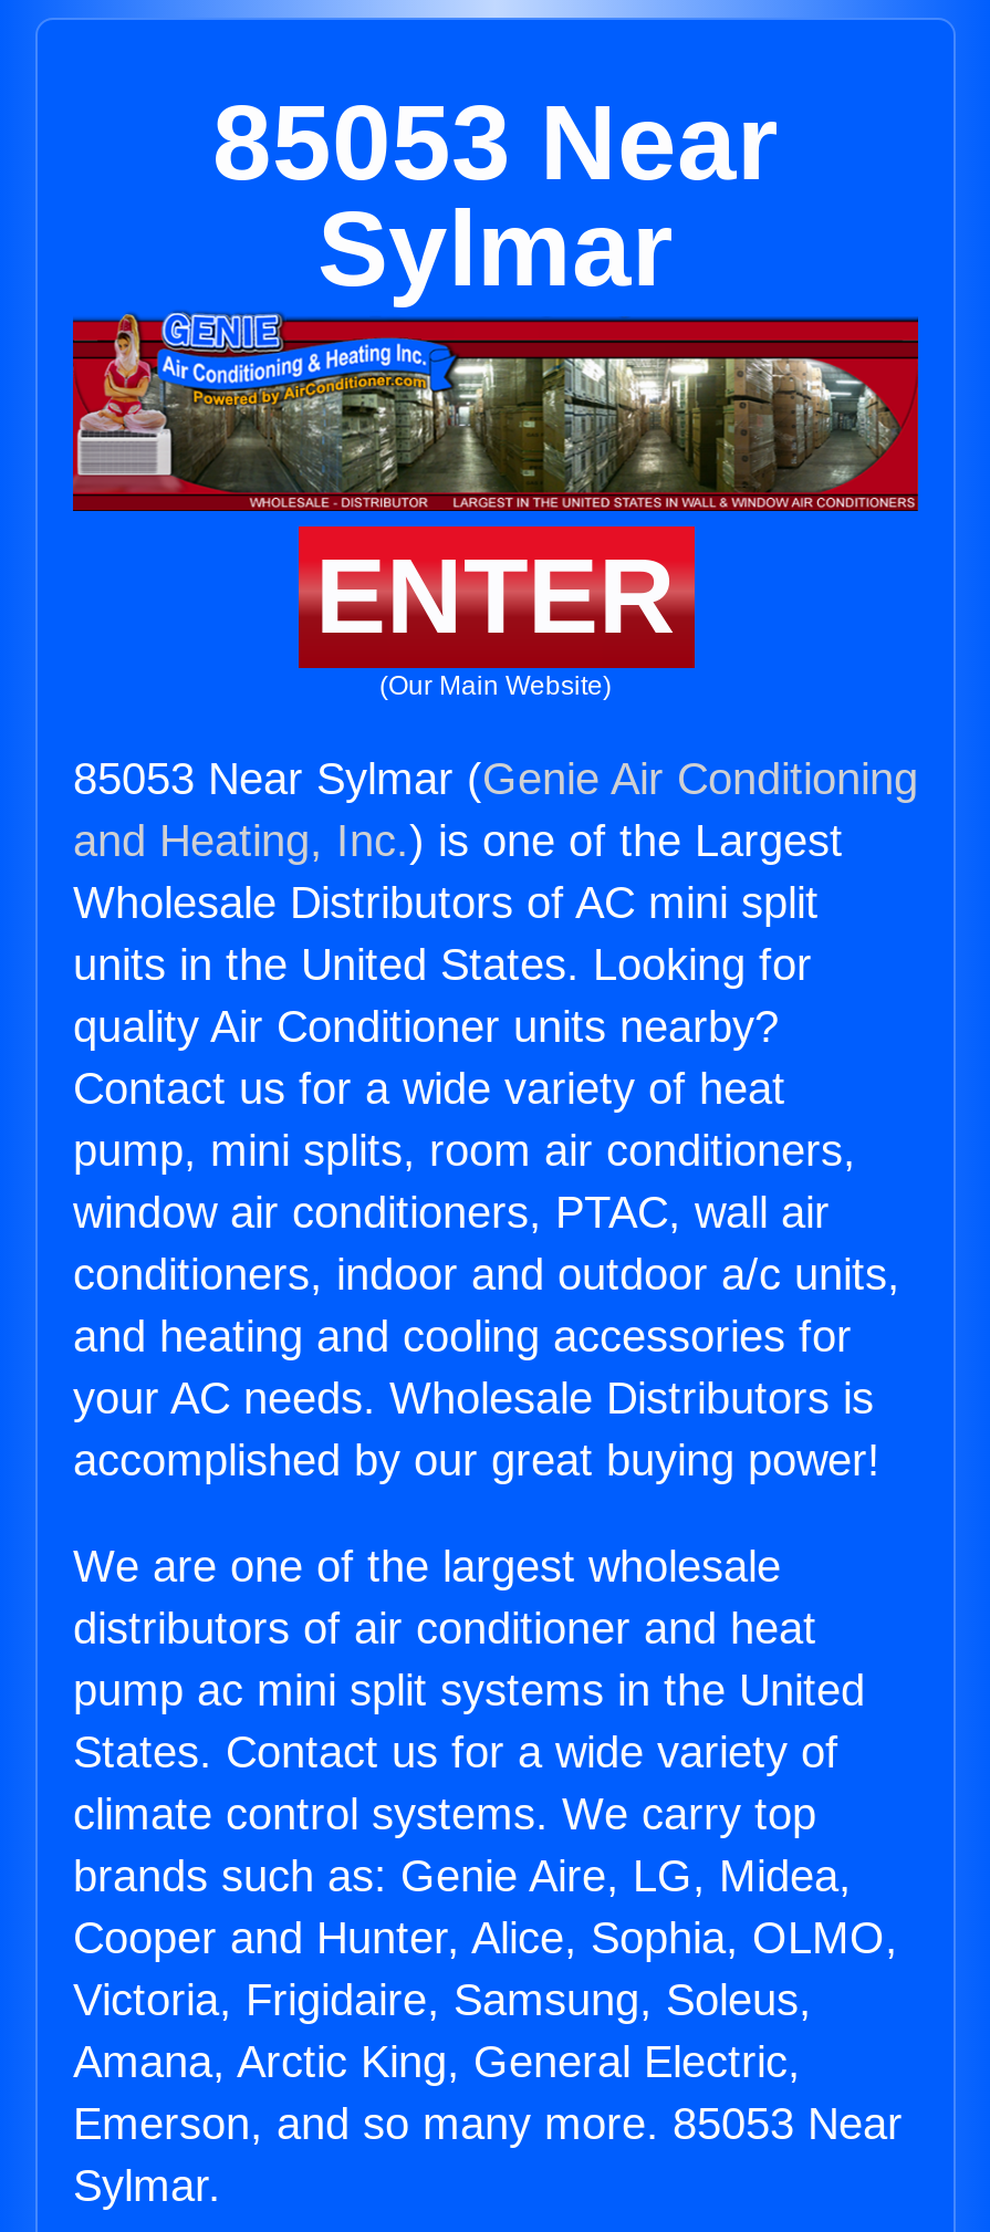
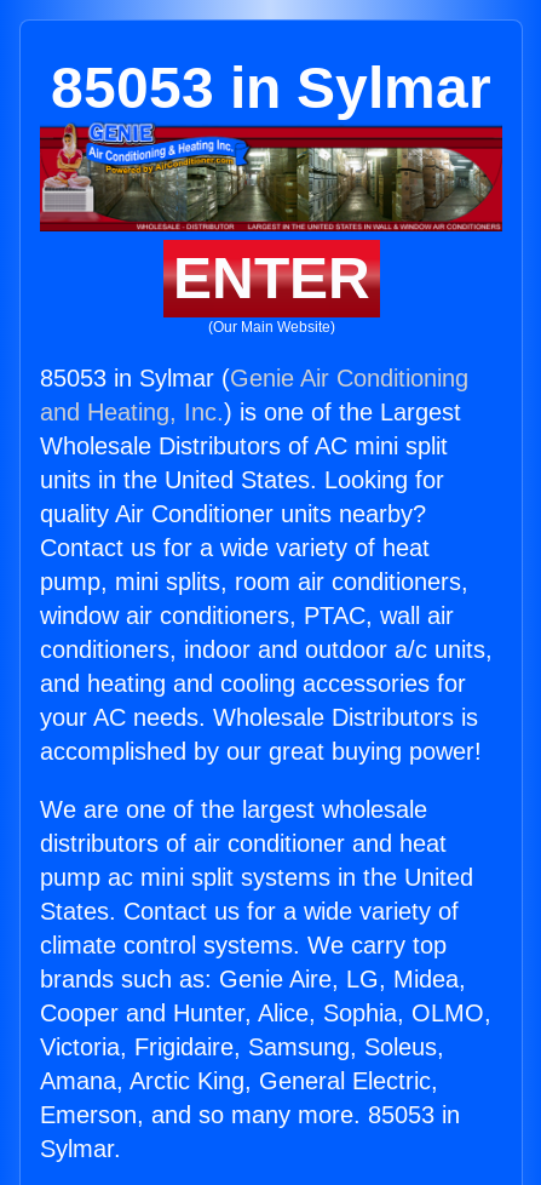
[212,84,779,307] 85053 Near | Sylmar -> [51,56,491,120] 85053 in Sylmar
[73,755,918,803] 85053 Near Sylmar (Genie Air Conditioning -> [40,365,468,391] 85053 in Sylmar (Genie Air Conditioning
[73,2099,903,2148] Emerson, and so many more. 85053 Near -> [40,1102,460,1128] Emerson, and so many more. 85053 in

